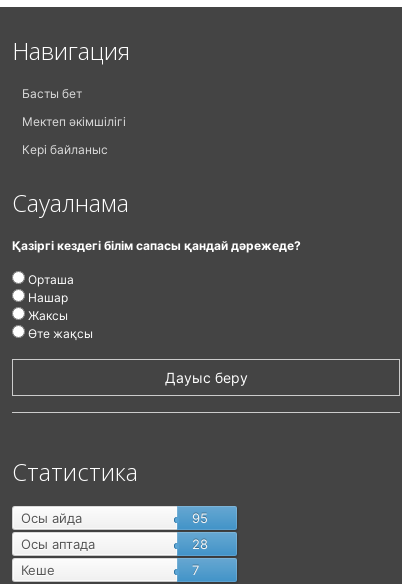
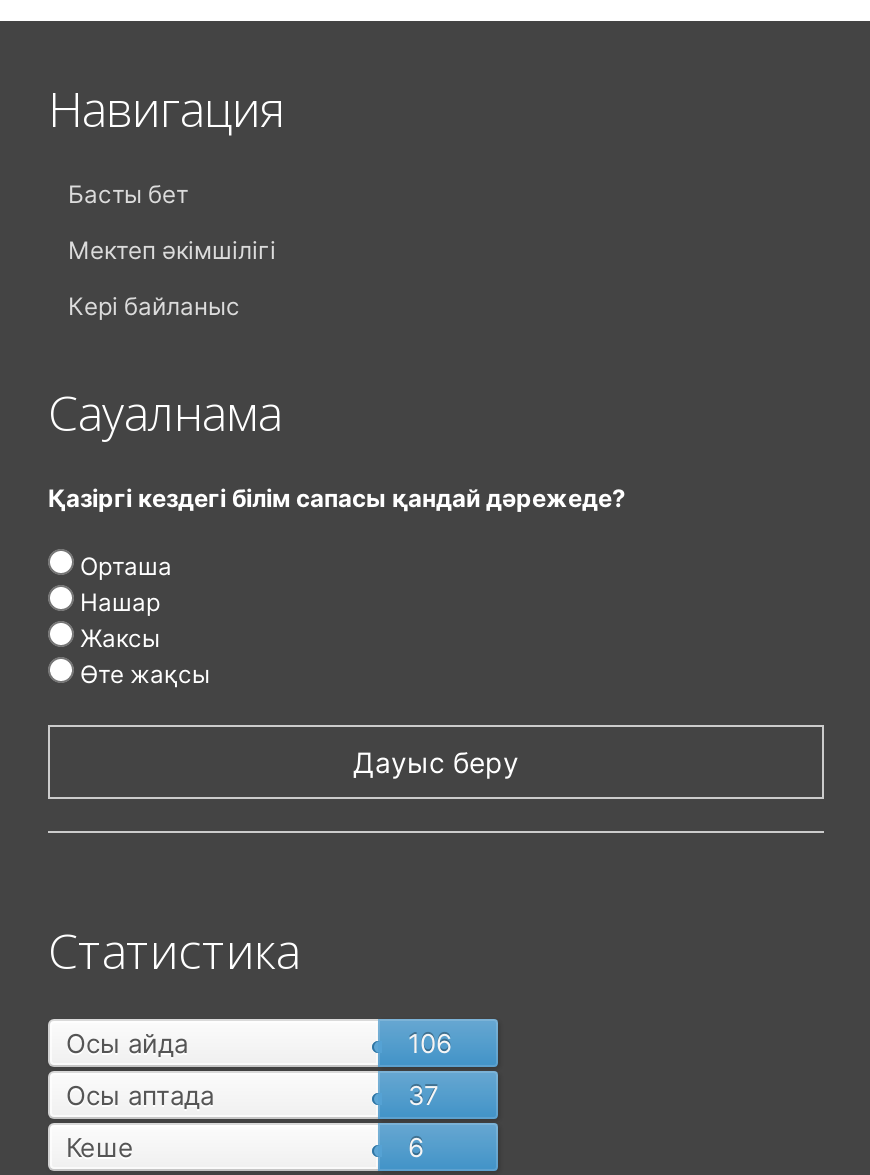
[192,510,208,526] 95 -> [408,1027,452,1059] 106
[192,536,208,552] 28 -> [408,1079,438,1111] 37
[192,562,199,578] 7 -> [408,1131,424,1163] 6

